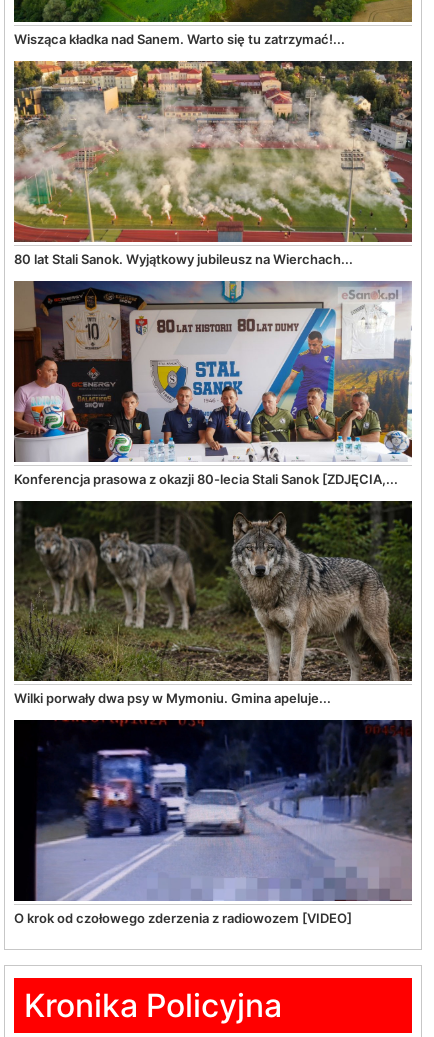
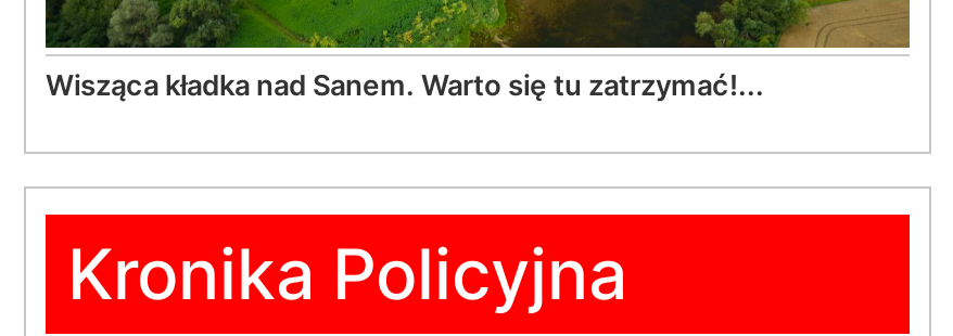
[13,60,413,267] [image] | 80 lat Stali Sanok. Wyjątkowy jubileusz na Wierchach... -> none
[13,280,413,487] [image] | Konferencja prasowa z okazji 80-lecia Stali Sanok [ZDJĘCIA,... -> none
[14,500,413,706] [image] | Wilki porwały dwa psy w Mymoniu. Gmina apeluje... -> none
[14,719,413,926] [image] | O krok od czołowego zderzenia z radiowozem [VIDEO] -> none

